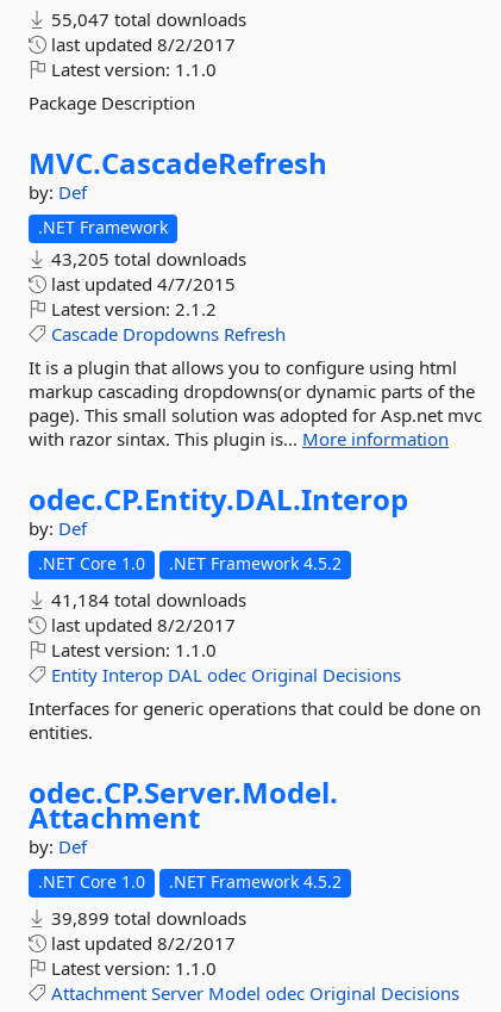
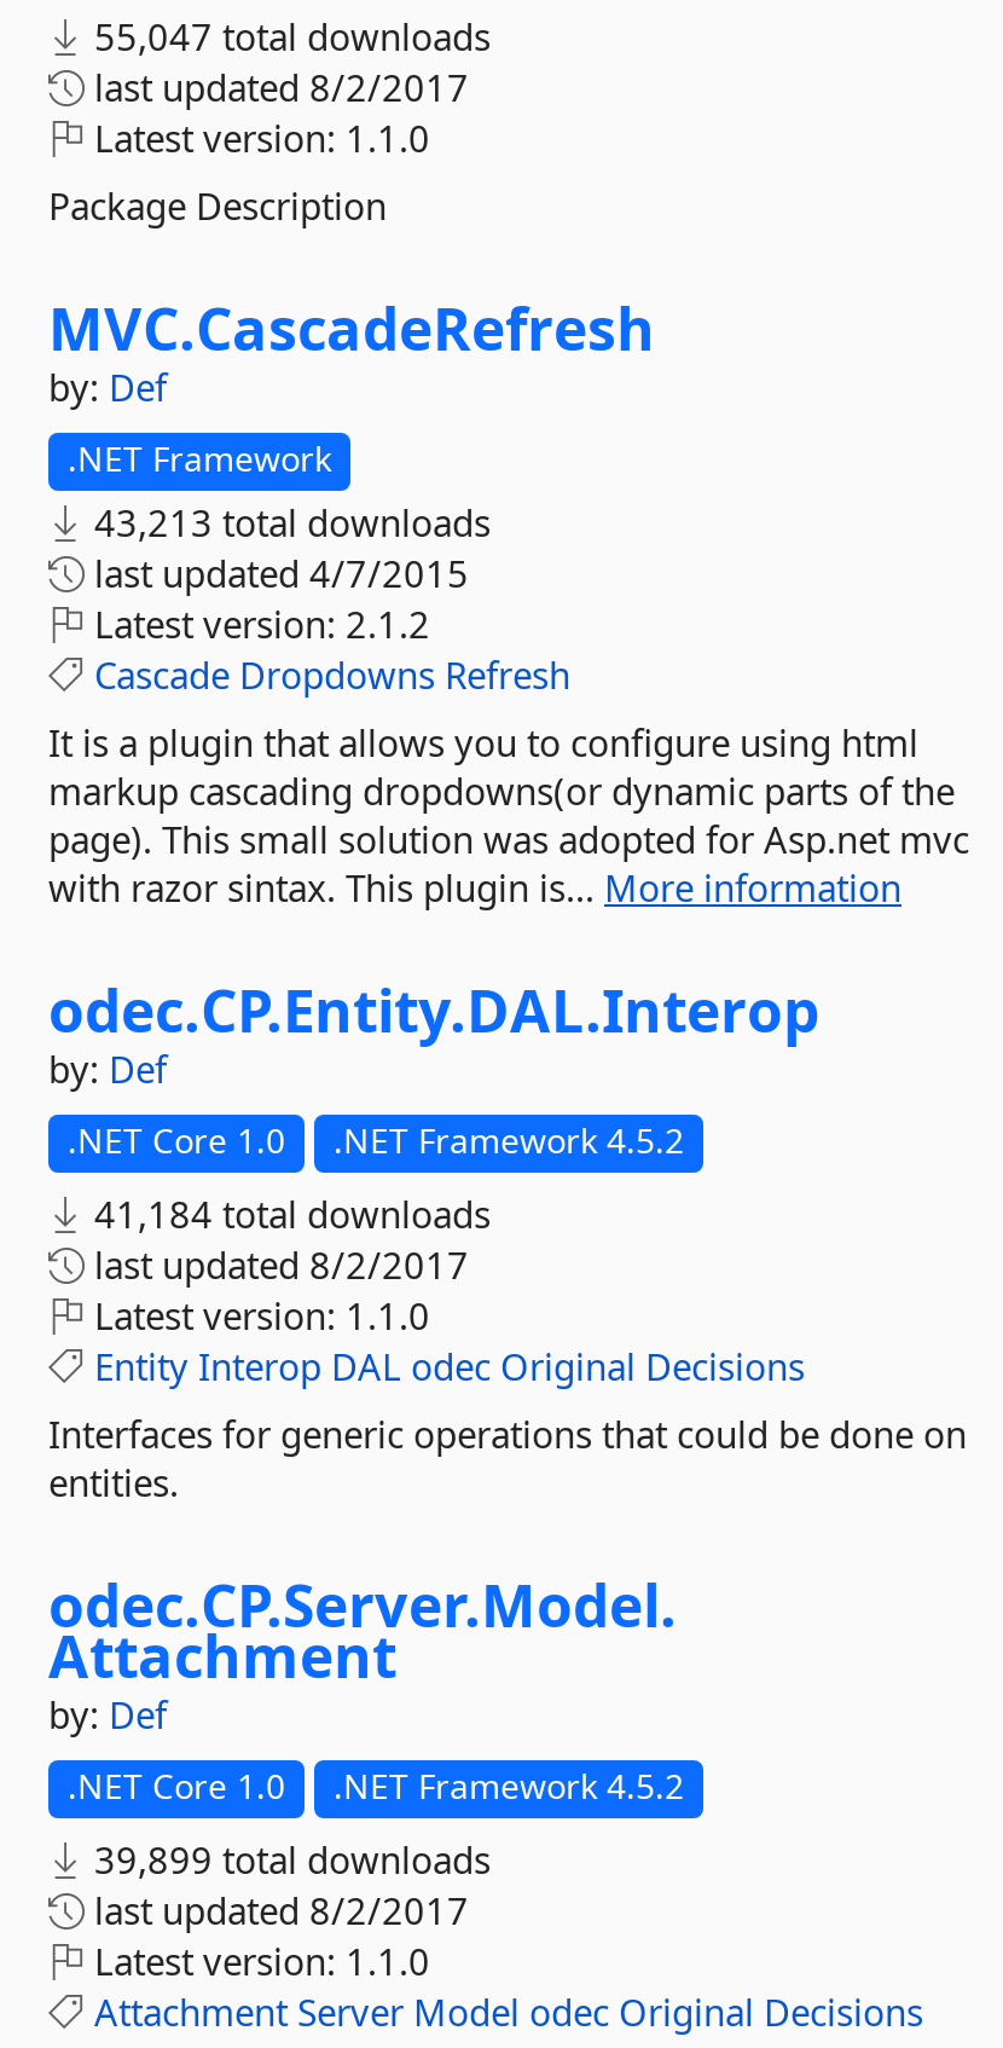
[46,247,246,271] 43,205 total downloads -> [85,498,491,546] 43,213 total downloads

